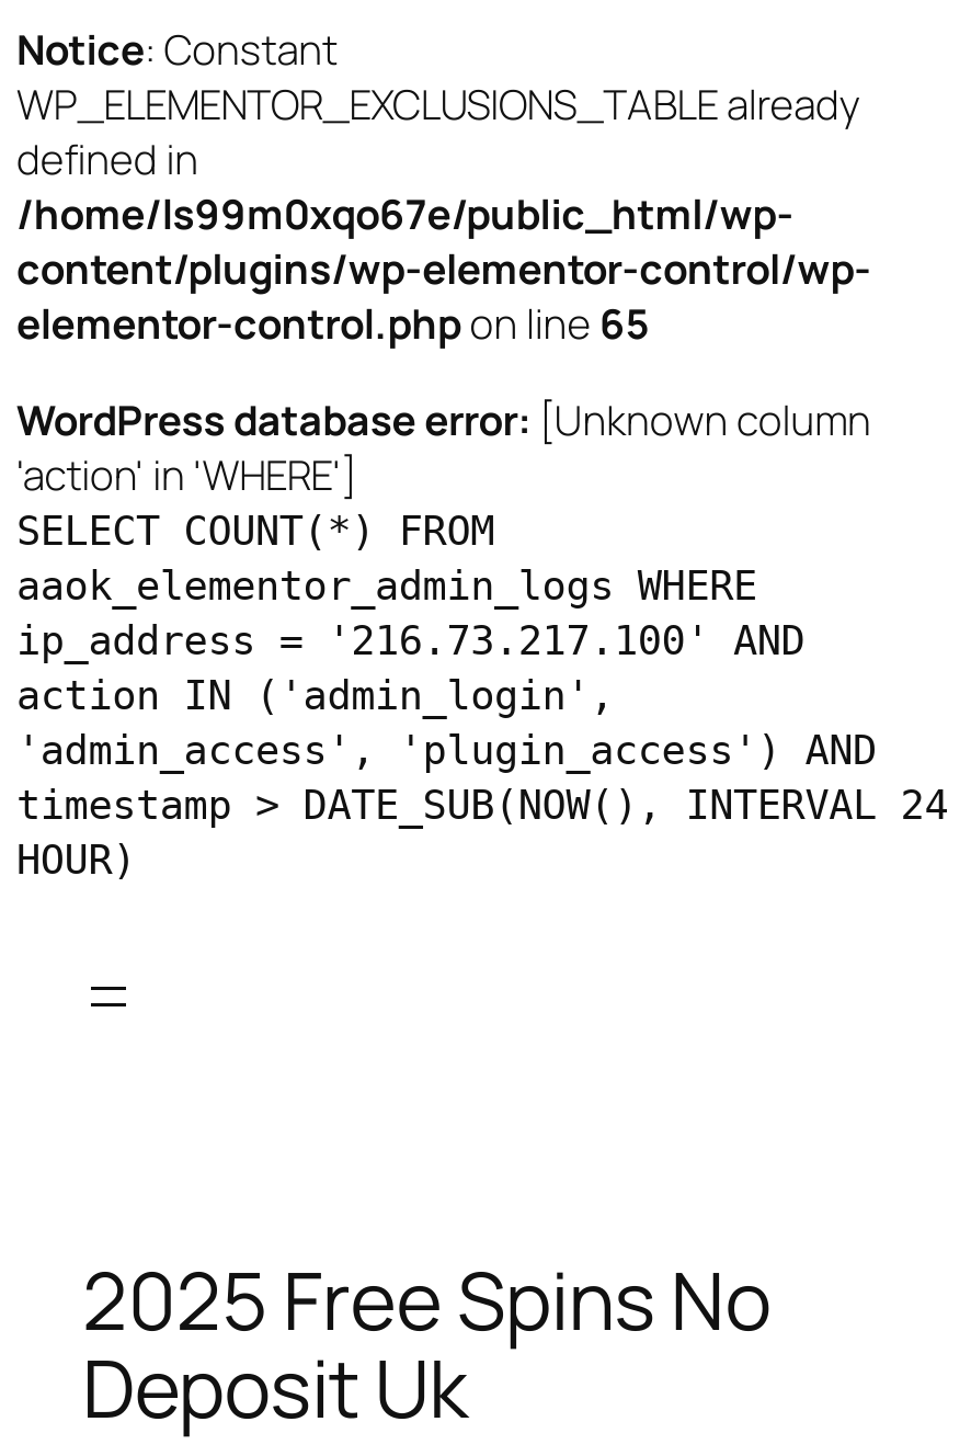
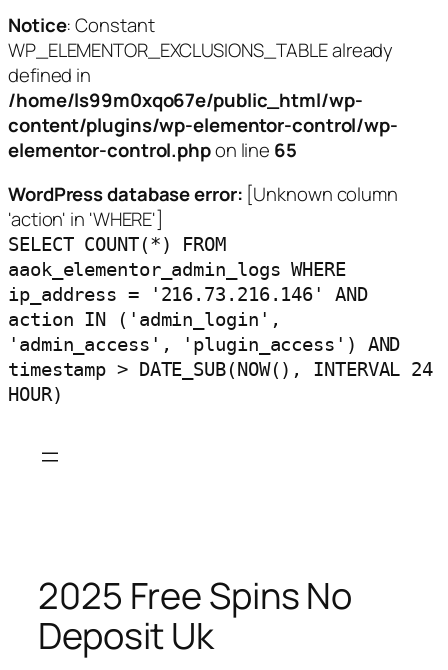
[16,616,805,662] ip_address = '216.73.217.100' AND -> [8,283,368,304] ip_address = '216.73.216.146' AND

